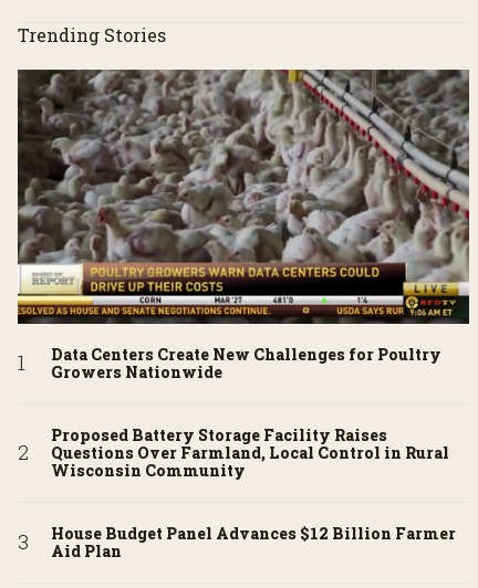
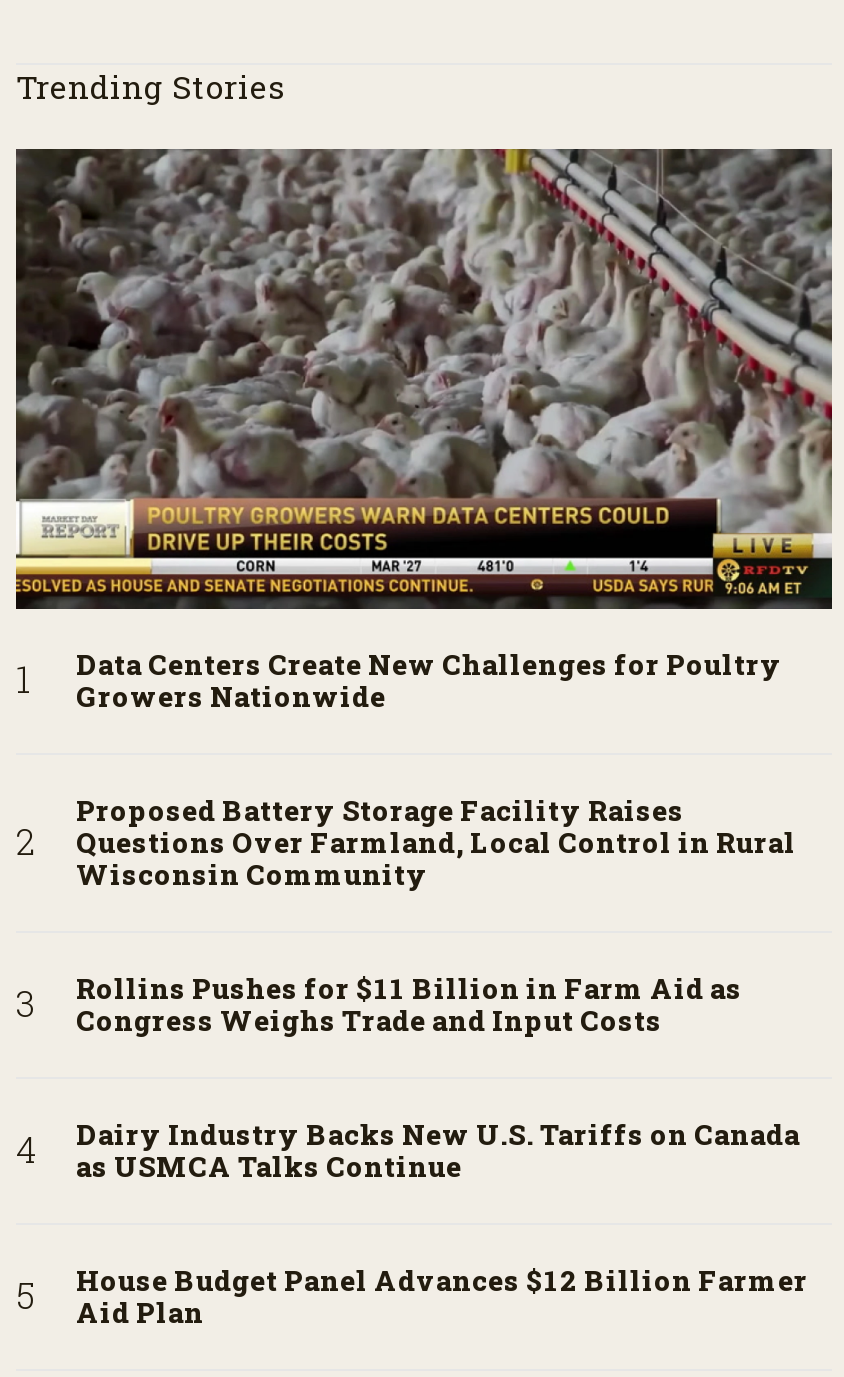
none -> [76,969,800,1185] Rollins Pushes for $11 Billion in Farm Aid as | Congress Weighs Trade and Input Costs | Dairy Industry Backs New U.S. Tariffs on Canada | as USMCA Talks Continue

